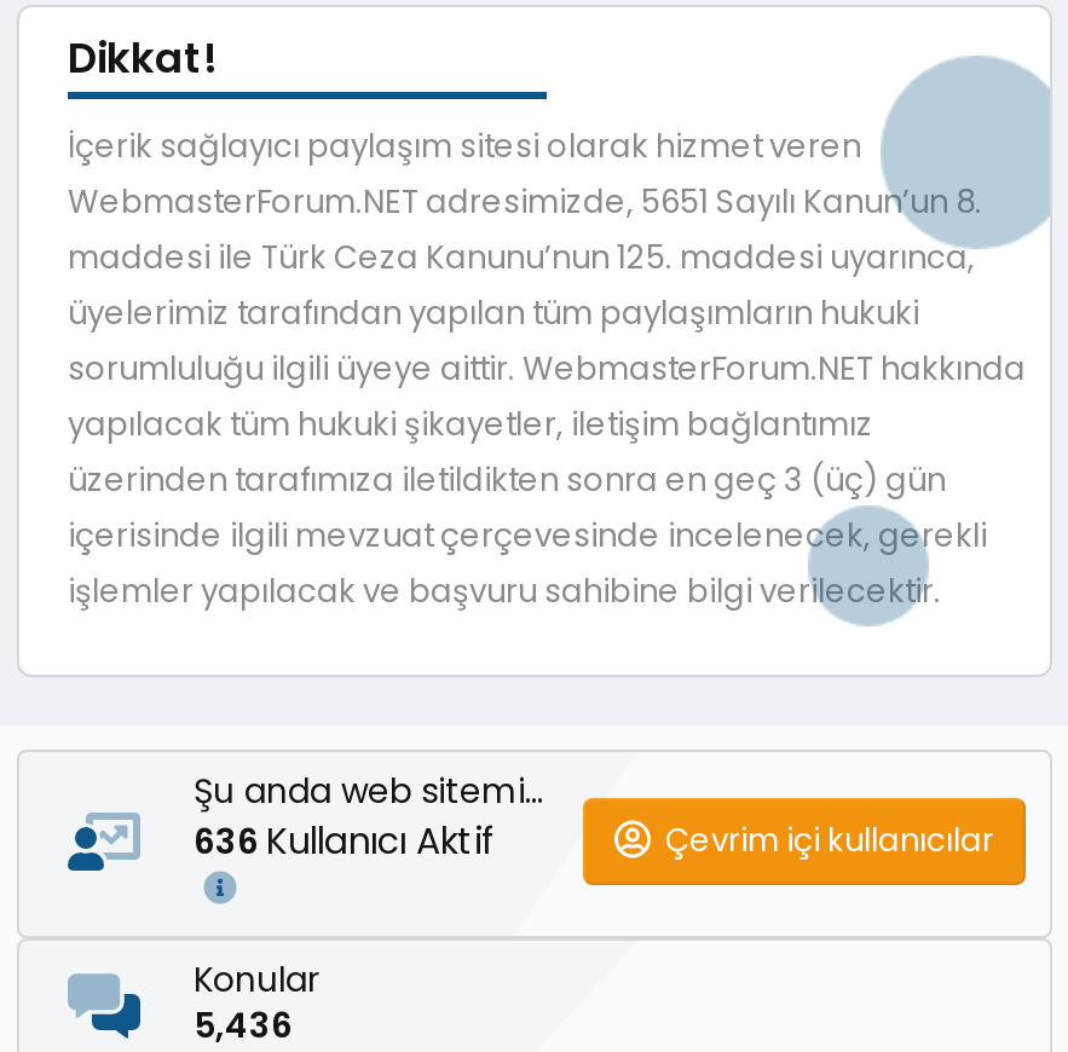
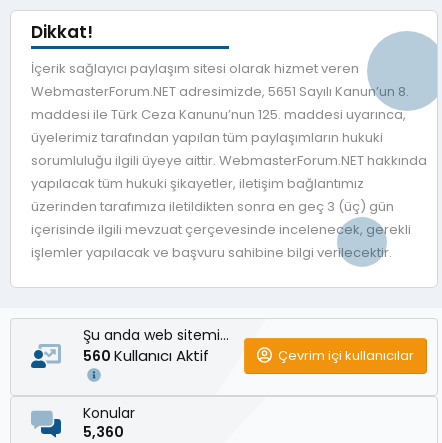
[194,815,506,866] 636 Kullanıcı Aktif -> [83,345,213,366] 560 Kullanıcı Aktif
[194,1002,293,1051] 5,436 -> [83,422,124,442] 5,360

